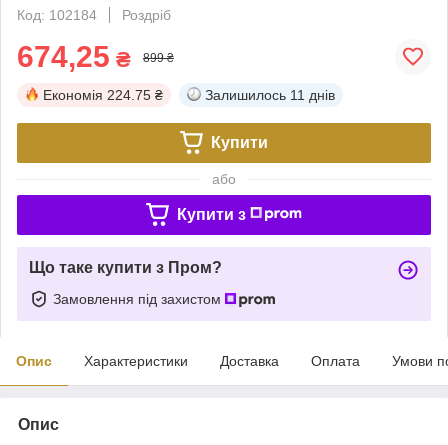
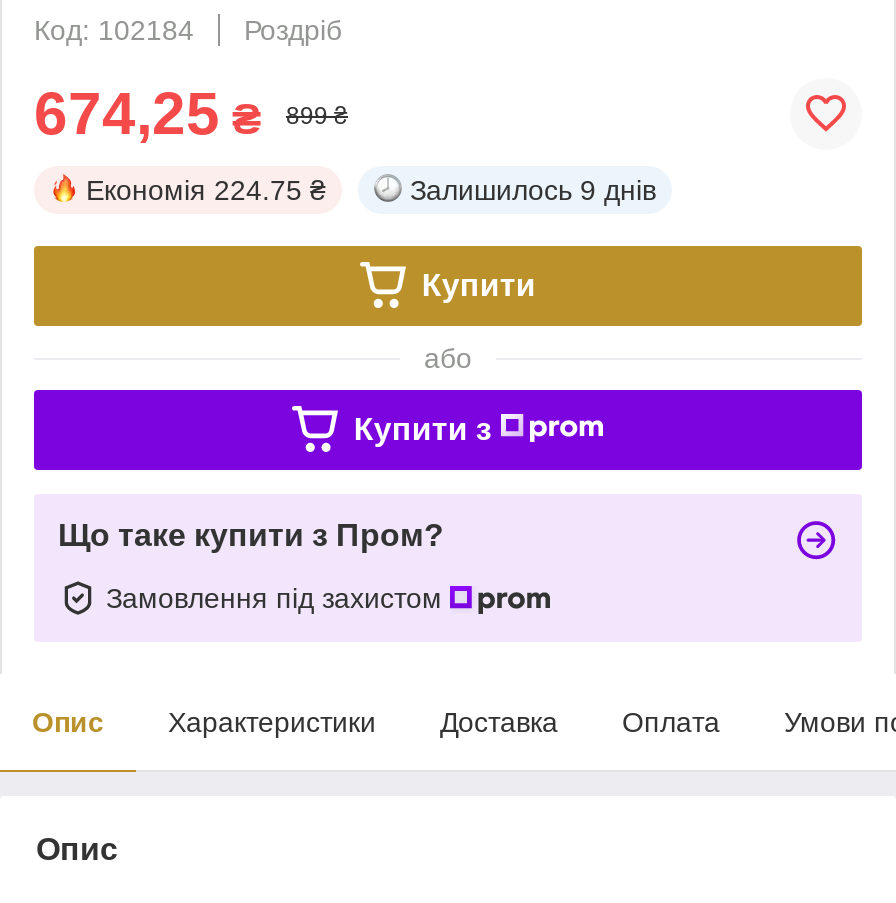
[205,87,335,103] Залишилось 11 днів -> [410,174,656,206] Залишилось 9 днів

